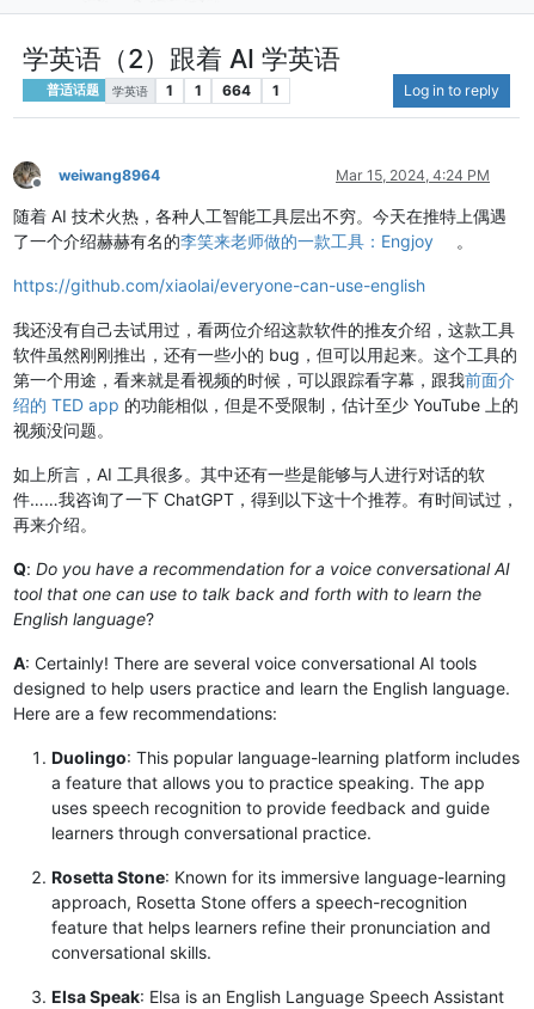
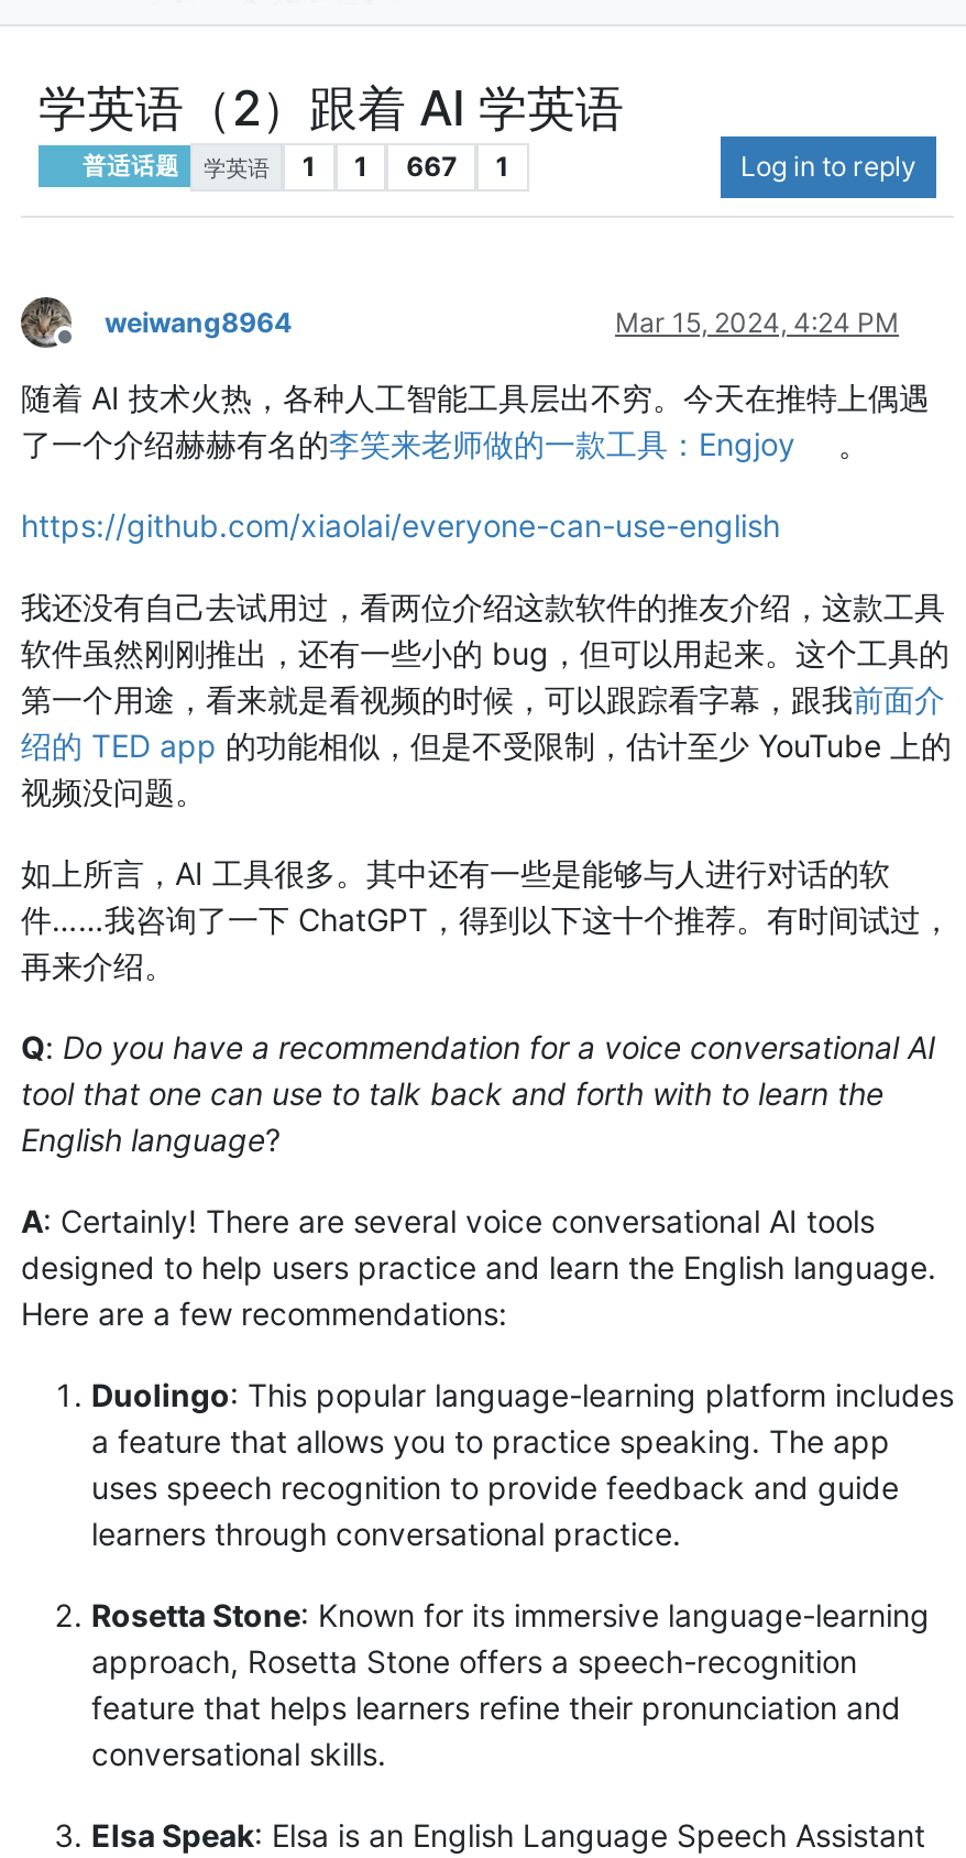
[44,81,279,99] 普适话题 学英语 1 1 664 1 -> [78,149,509,182] 普适话题 学英语 1 1 667 1

